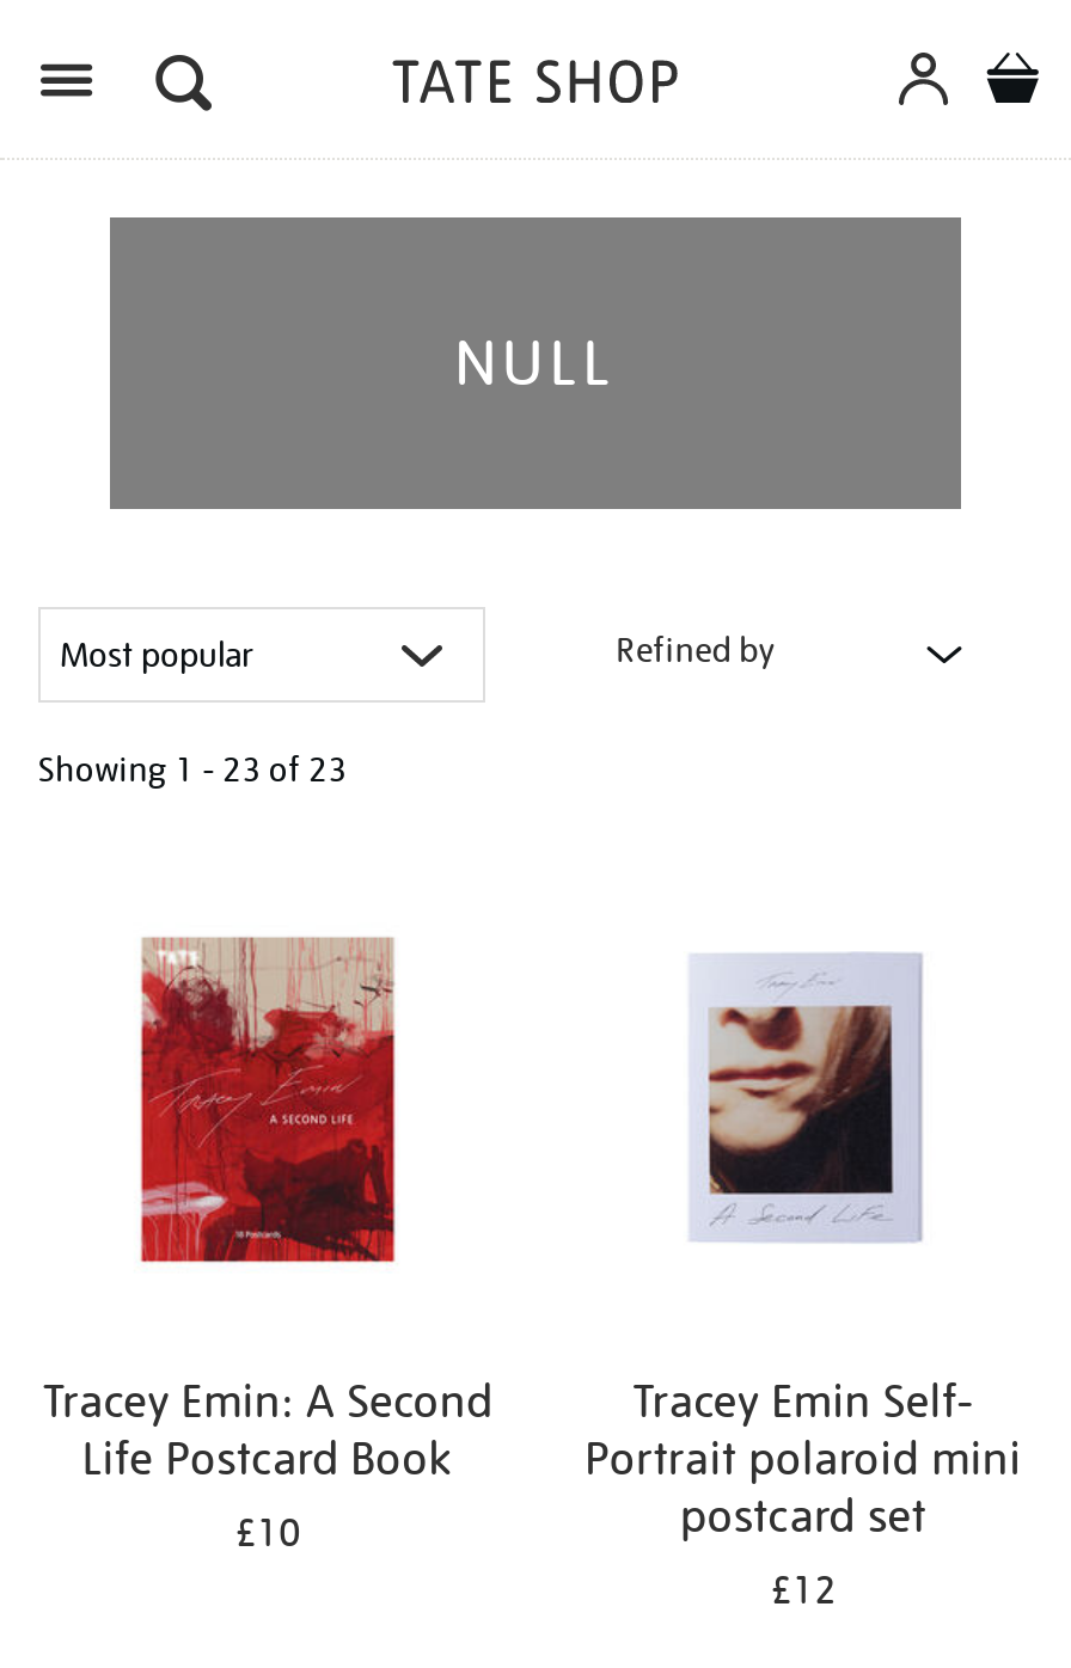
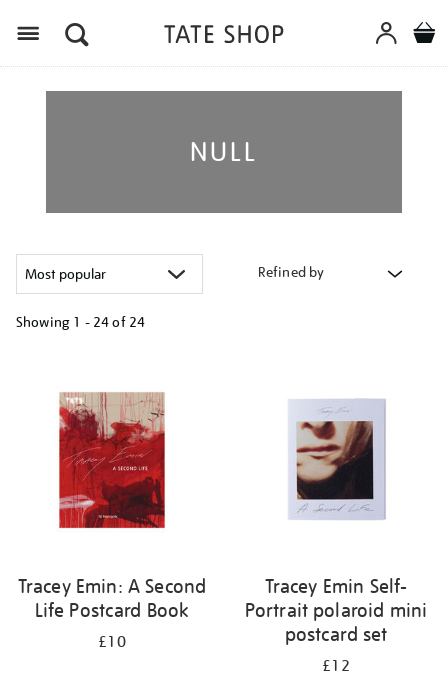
[38,748,347,791] Showing 1 - 23 of 23 -> [16,313,145,331] Showing 1 - 24 of 24

